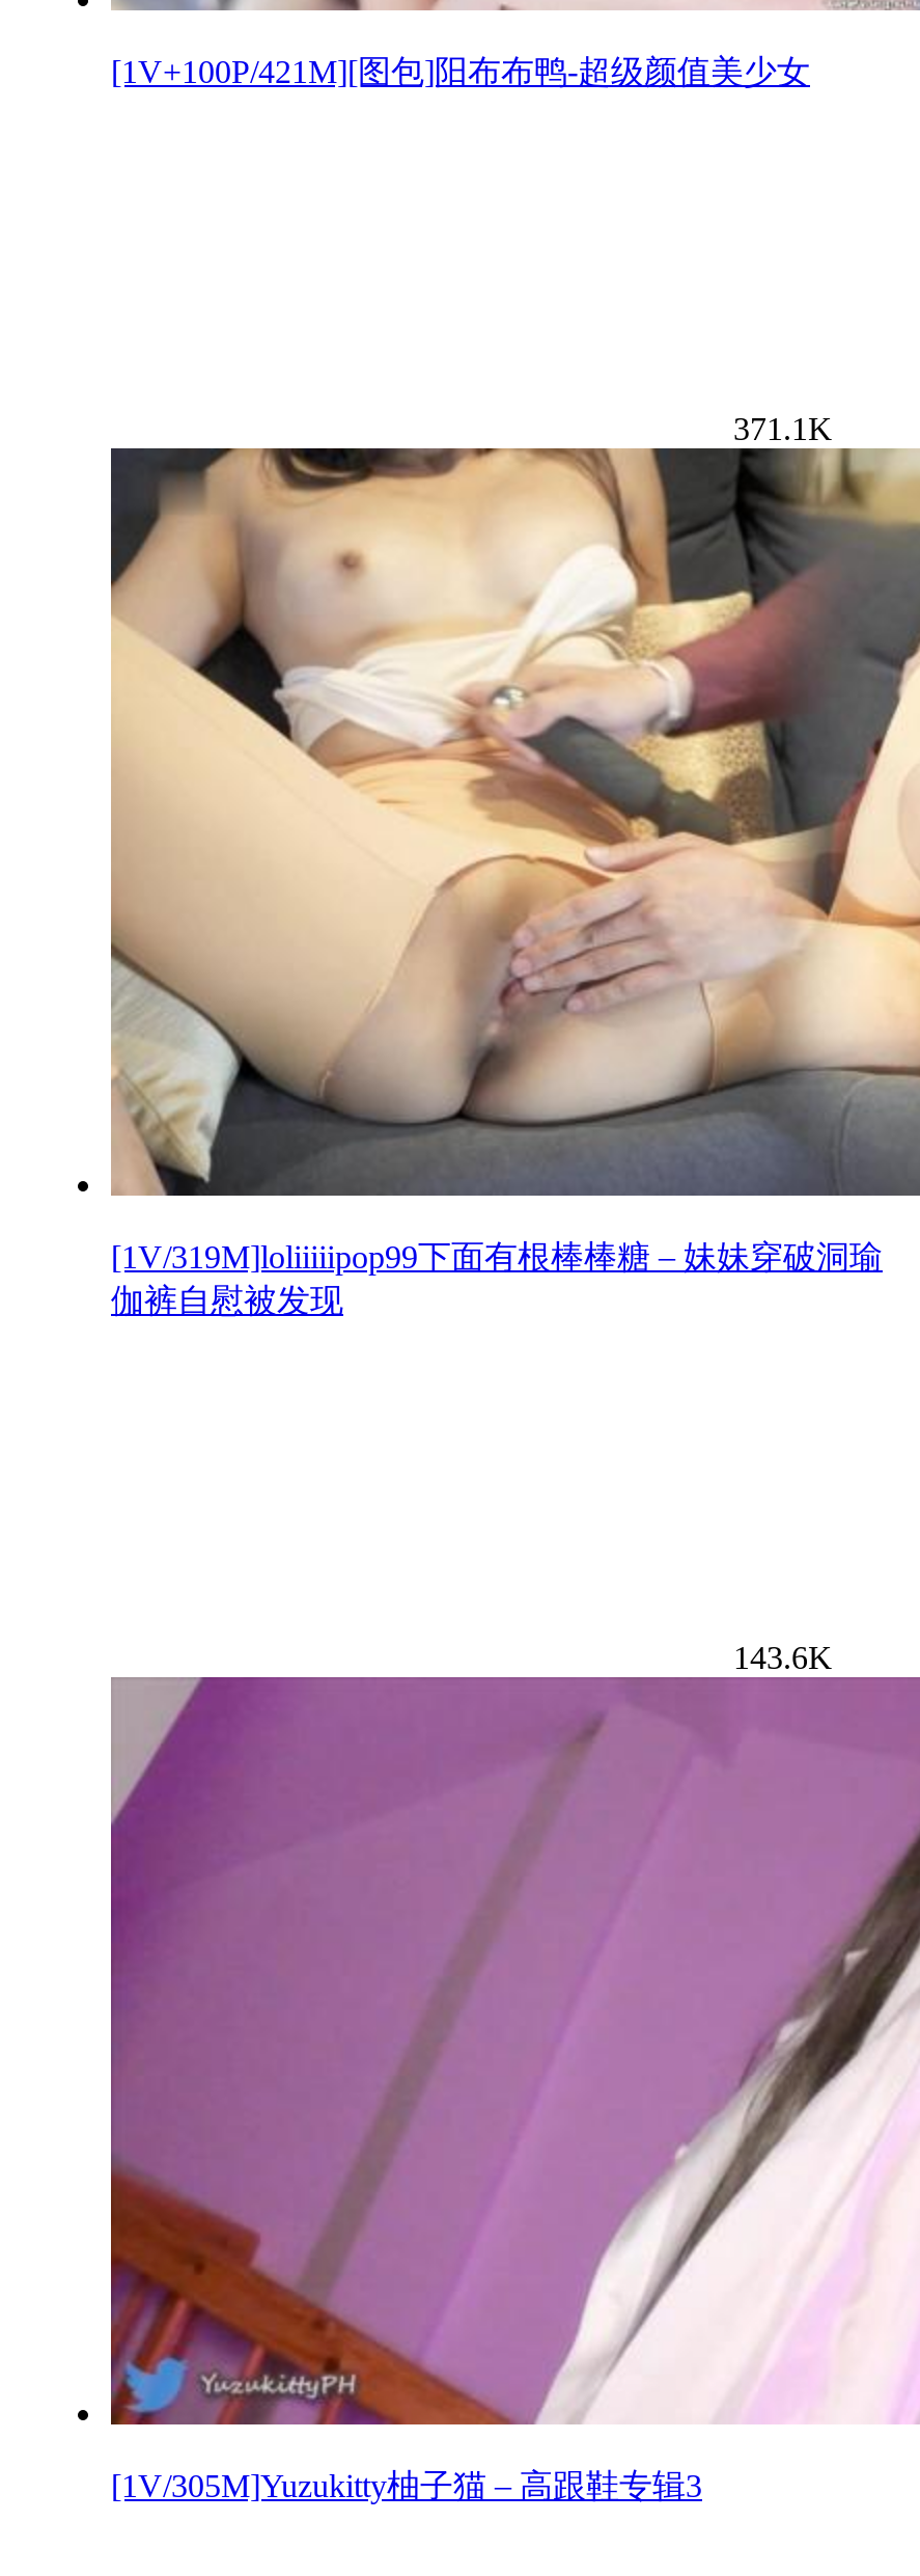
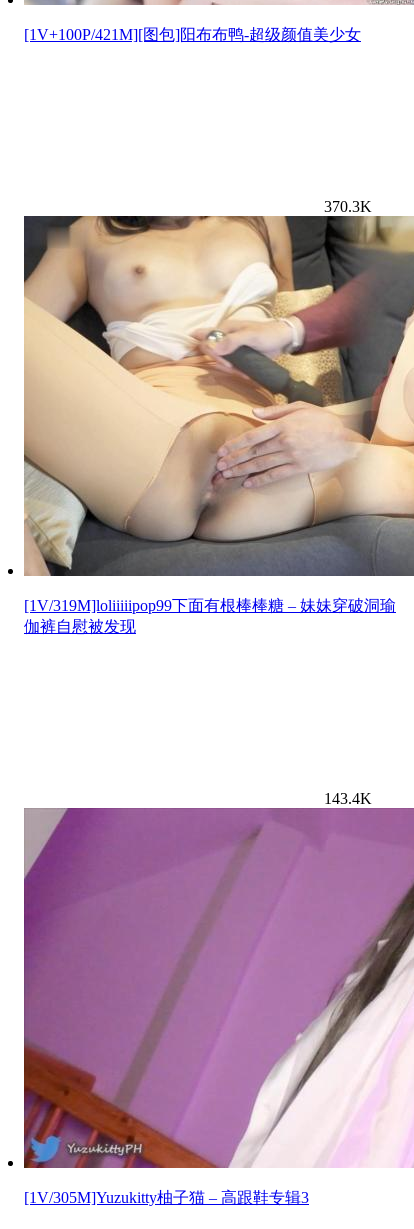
[733,410,833,445] 371.1K -> [324,197,372,214] 370.3K
[733,1639,833,1674] 143.6K -> [324,789,372,806] 143.4K

